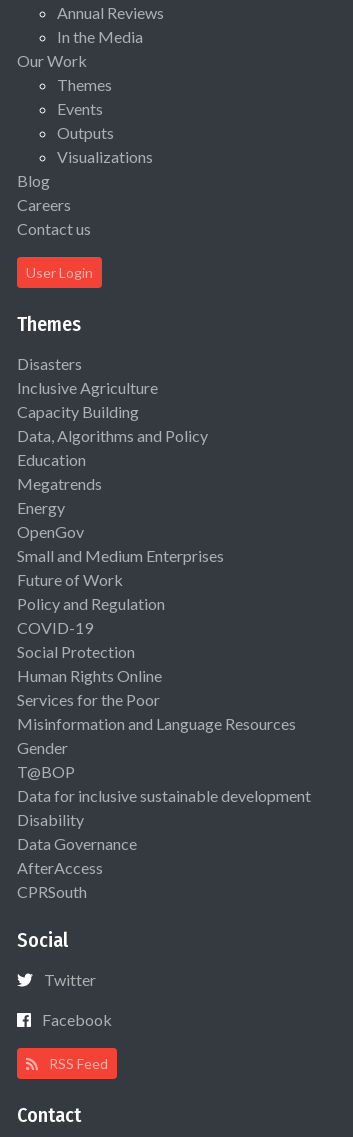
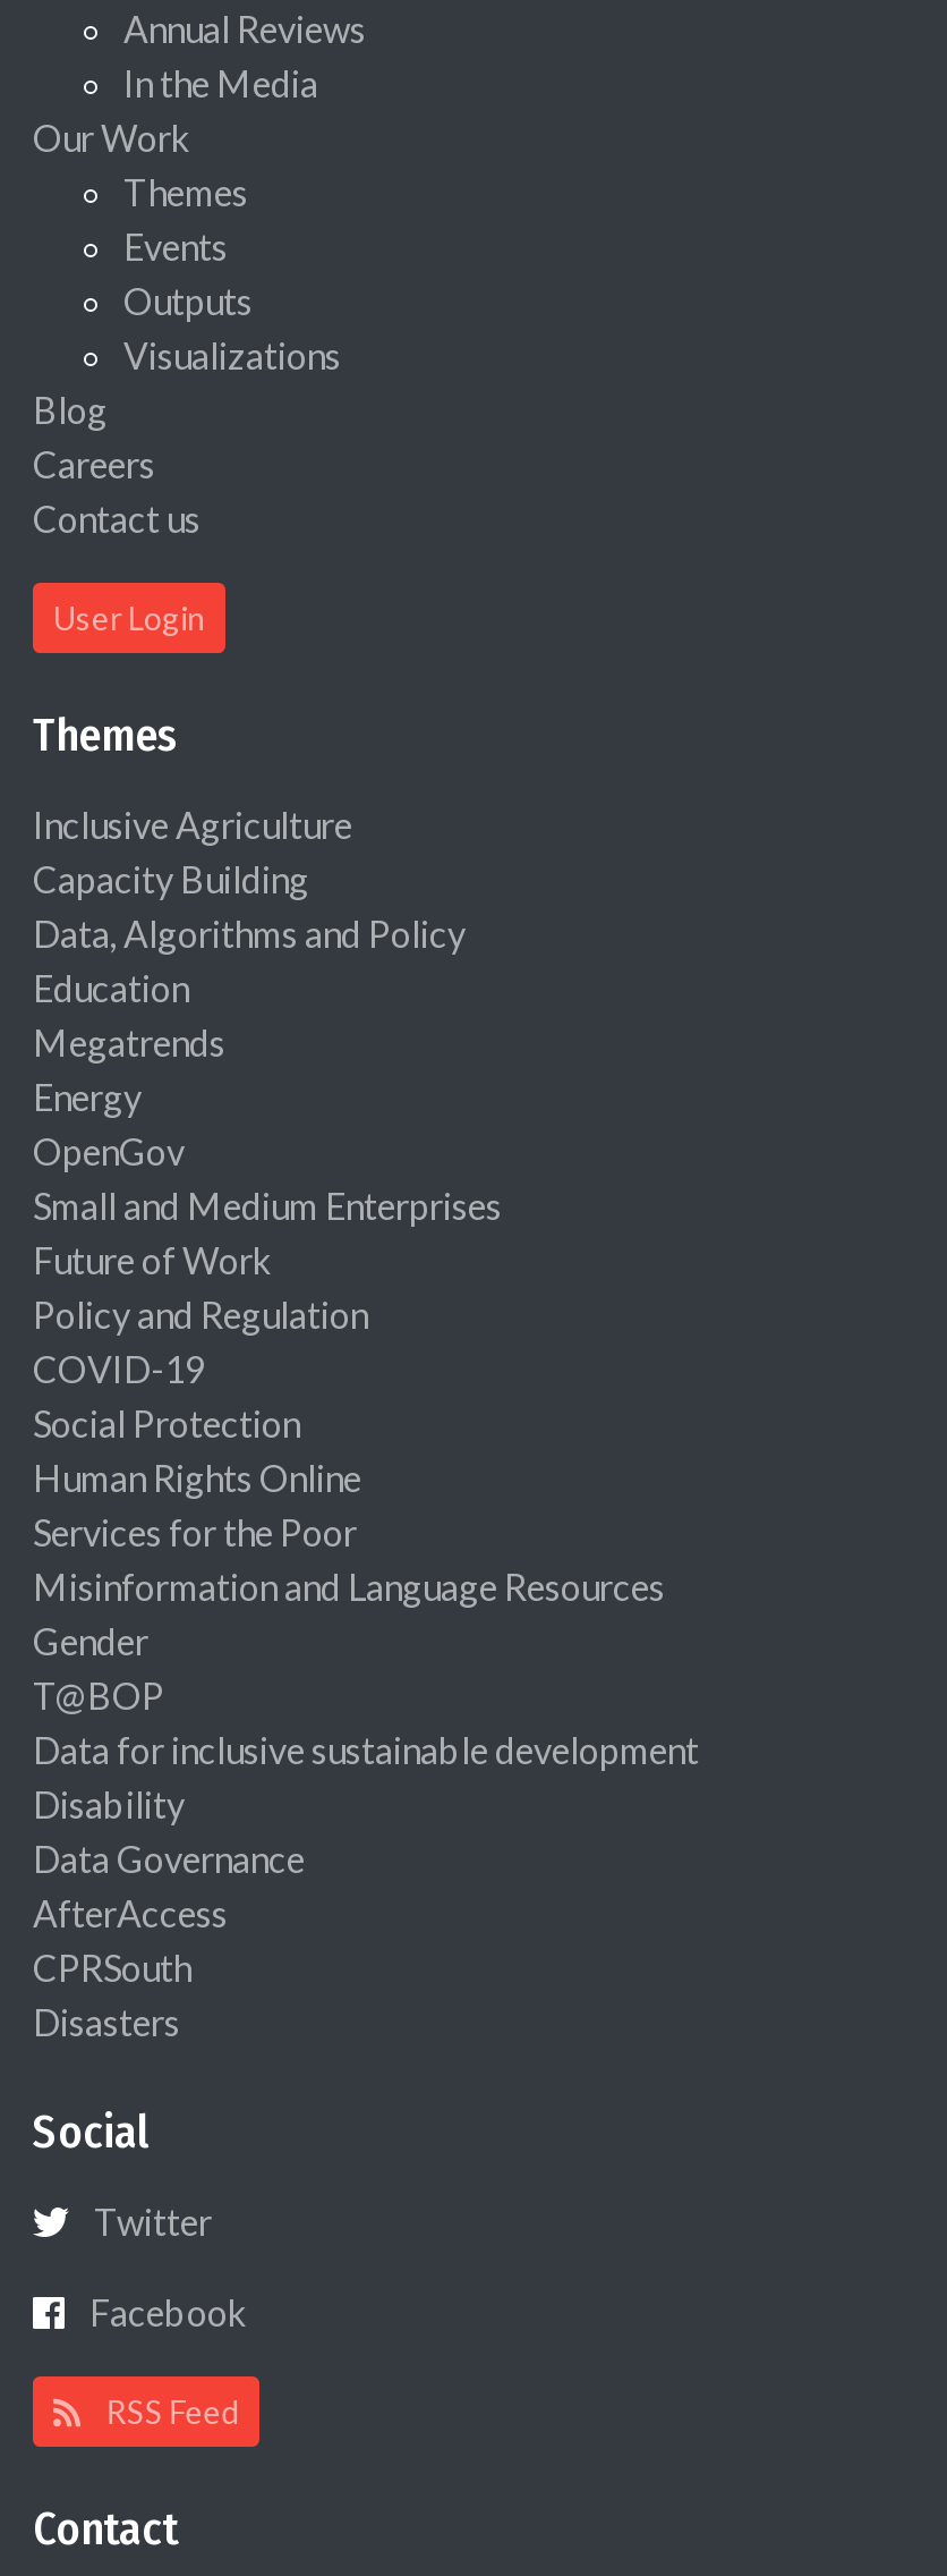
moved [17,354,82,373] -> [33,2001,180,2044]: Disasters
moved [17,378,311,901] -> [33,804,699,1990]: Inclusive Agriculture | Capacity Building | Data, Algorithms and Policy | ... | AfterAccess | CPRSouth

